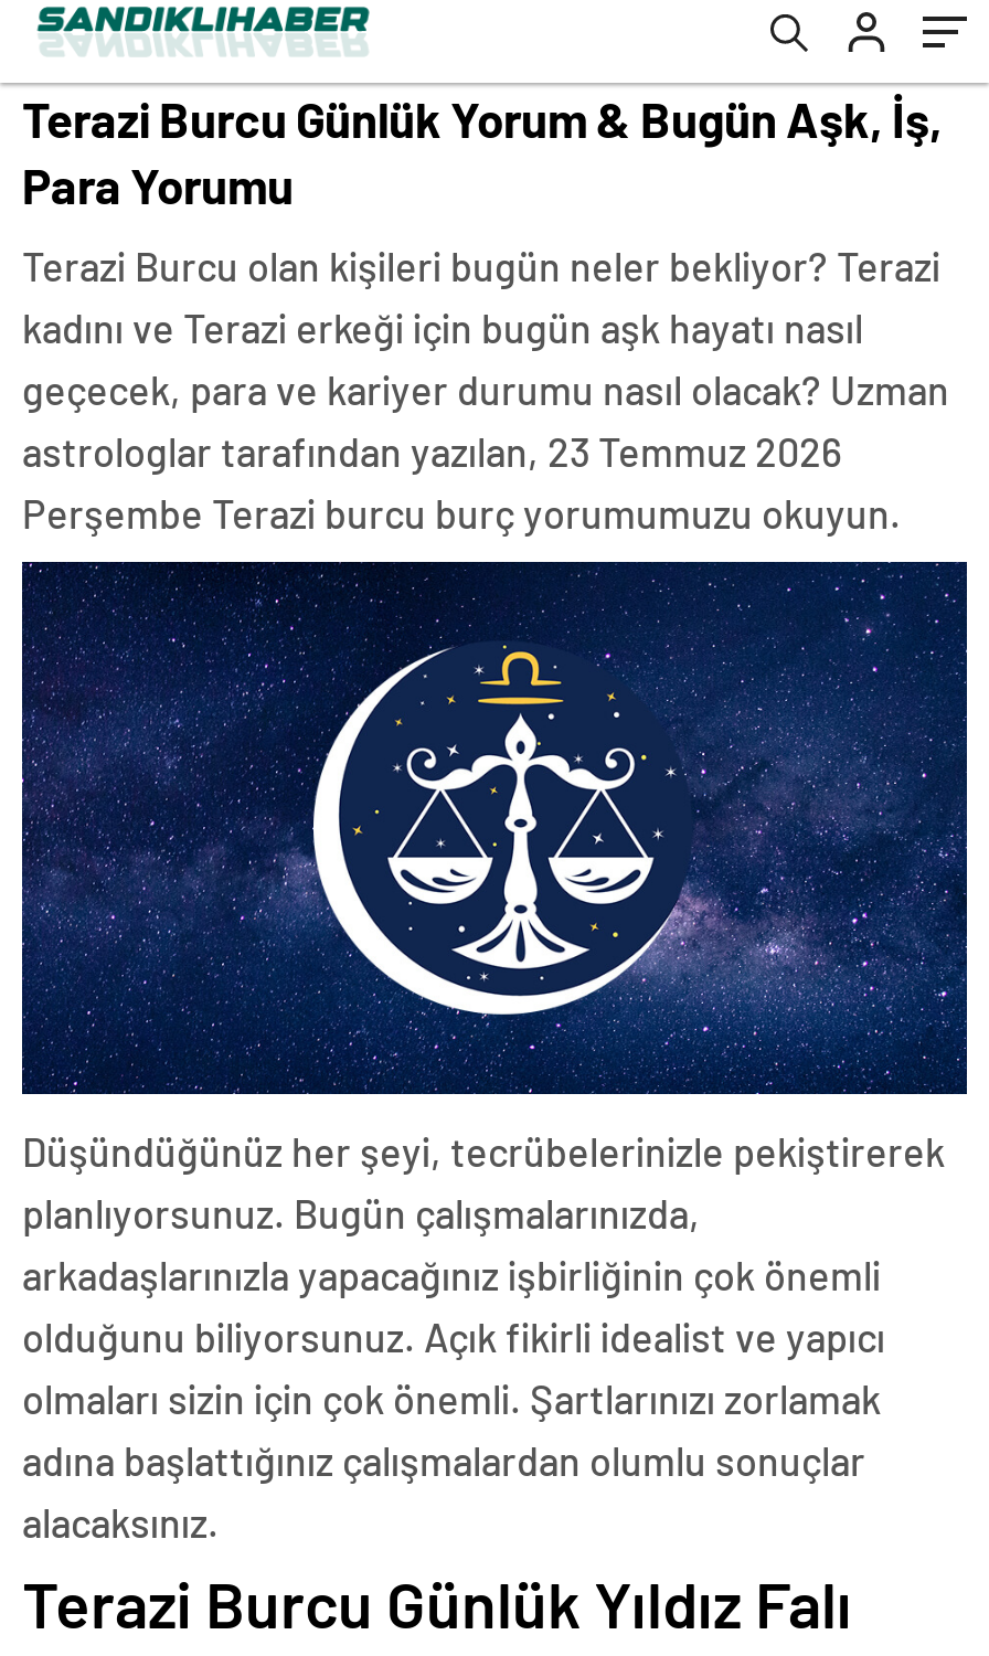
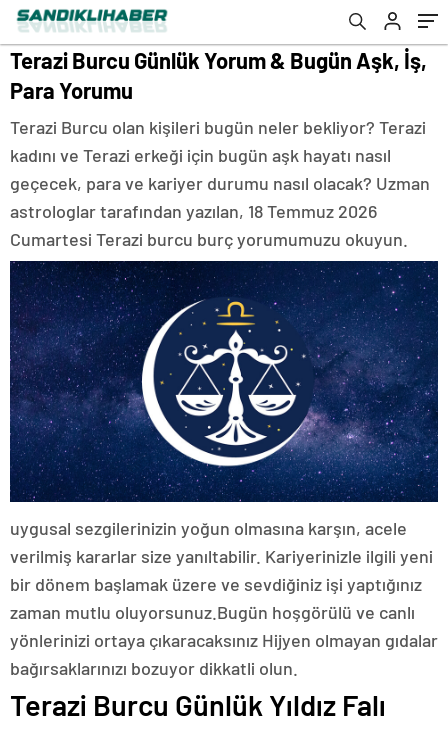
[22,427,901,538] astrologlar tarafından yazılan, 23 Temmuz 2026 | Perşembe Terazi burcu burç yorumumuzu okuyun. -> [10,200,408,250] astrologlar tarafından yazılan, 18 Temmuz 2026 | Cumartesi Terazi burcu burç yorumumuzu okuyun.
[22,1127,945,1546] Düşündüğünüz her şeyi, tecrübelerinizle pekiştirerek | planlıyorsunuz. Bugün çalışmalarınızda, | arkadaşlarınızla yapacağınız işbirliğinin çok önemli | olduğunu biliyorsunuz. Açık fikirli idealist ve yapıcı | olmaları sizin için çok önemli. Şartlarınızı zorlamak | adına başlattığınız çalışmalardan olumlu sonuçlar | alacaksınız. -> [10,517,438,679] uygusal sezgilerinizin yoğun olmasına karşın, acele | verilmiş kararlar size yanıltabilir. Kariyerinizle ilgili yeni | bir dönem başlamak üzere ve sevdiğiniz işi yaptığınız | zaman mutlu oluyorsunuz.Bugün hoşgörülü ve canlı | yönlerinizi ortaya çıkaracaksınız Hijyen olmayan gıdalar | bağırsaklarınızı bozuyor dikkatli olun.

